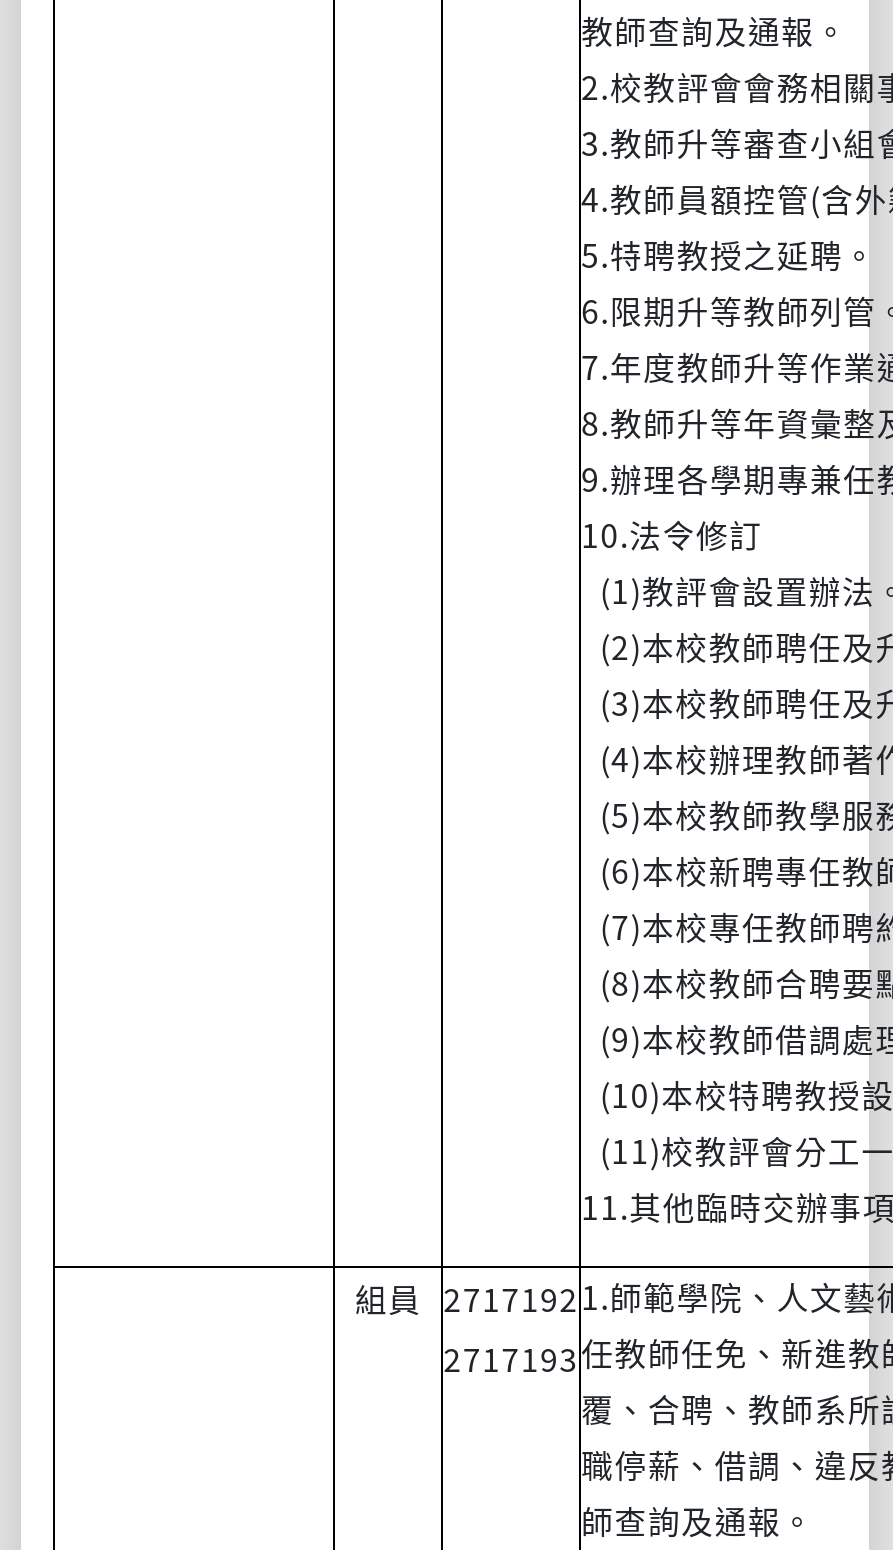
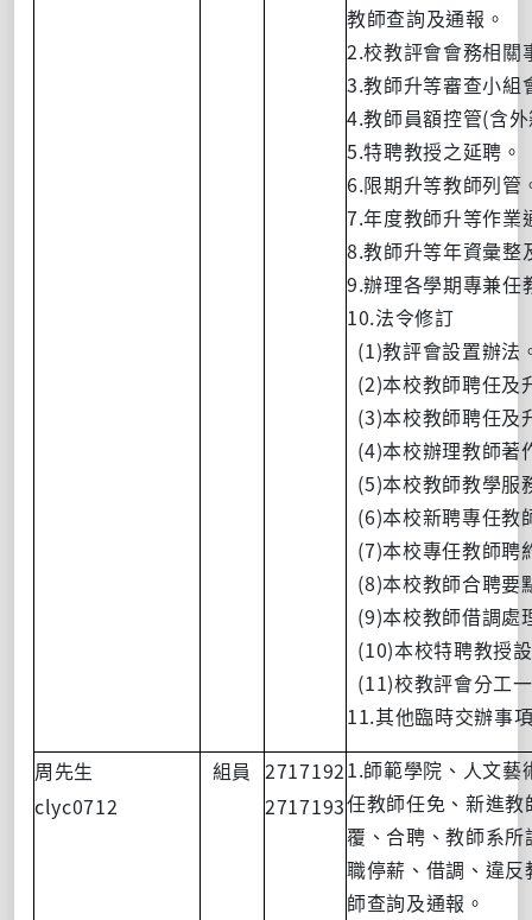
none -> [34,756,118,820] 周先生 | clyc0712

